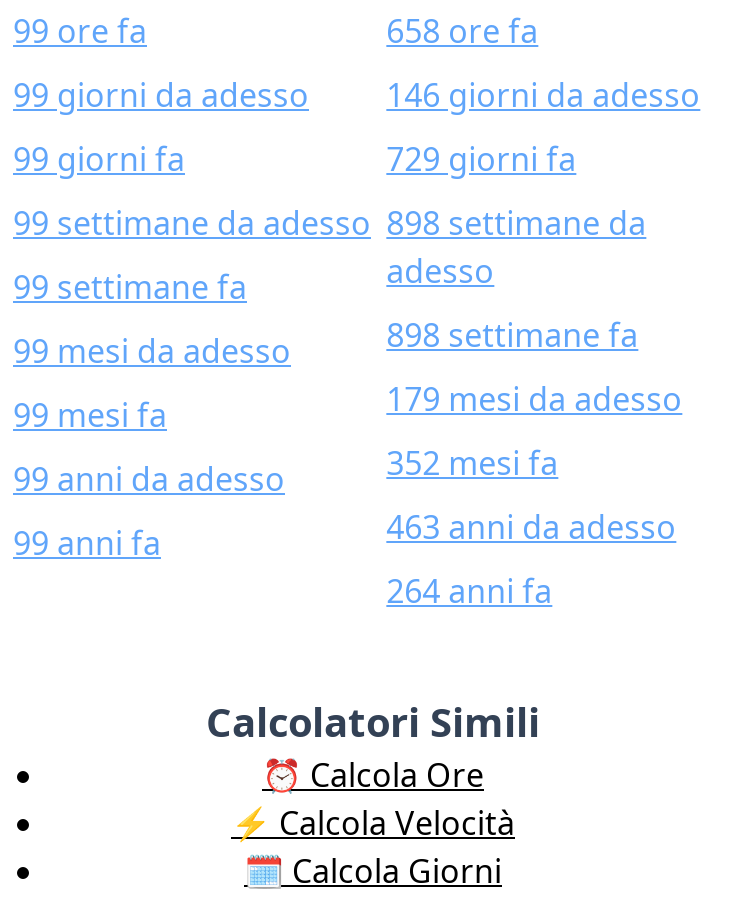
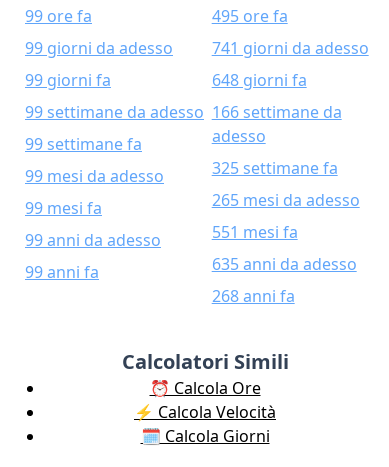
[386,9,538,53] 658 ore fa -> [212,5,288,27] 495 ore fa
[386,73,700,117] 146 giorni da adesso -> [212,37,369,59] 741 giorni da adesso
[386,137,576,181] 729 giorni fa -> [212,69,307,91] 648 giorni fa
[13,201,646,245] 99 settimane da adesso 898 settimane da -> [25,101,342,123] 99 settimane da adesso 166 settimane da
[386,313,638,357] 898 settimane fa -> [212,157,338,179] 325 settimane fa
[386,377,682,421] 179 mesi da adesso -> [212,189,360,211] 265 mesi da adesso
[386,441,558,485] 352 mesi fa -> [212,221,298,243] 551 mesi fa
[386,505,676,549] 463 anni da adesso -> [212,253,357,275] 635 anni da adesso
[386,569,552,613] 264 anni fa -> [212,285,295,307] 268 anni fa

